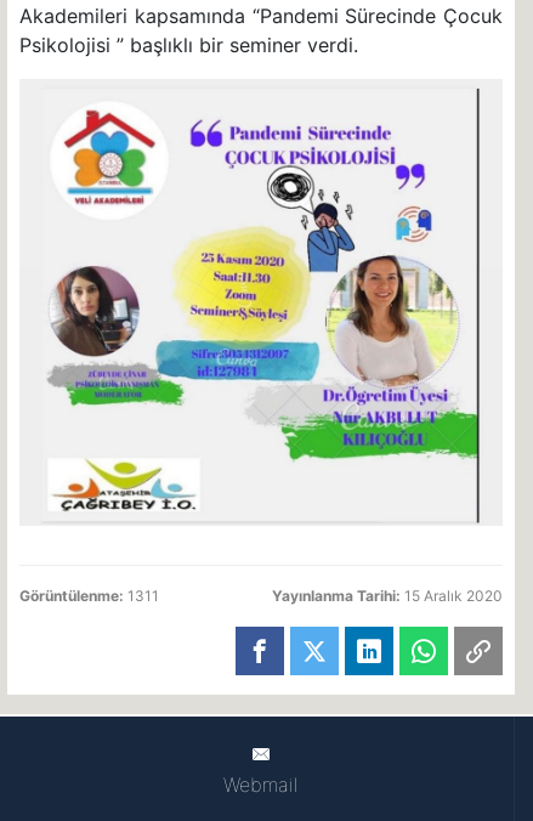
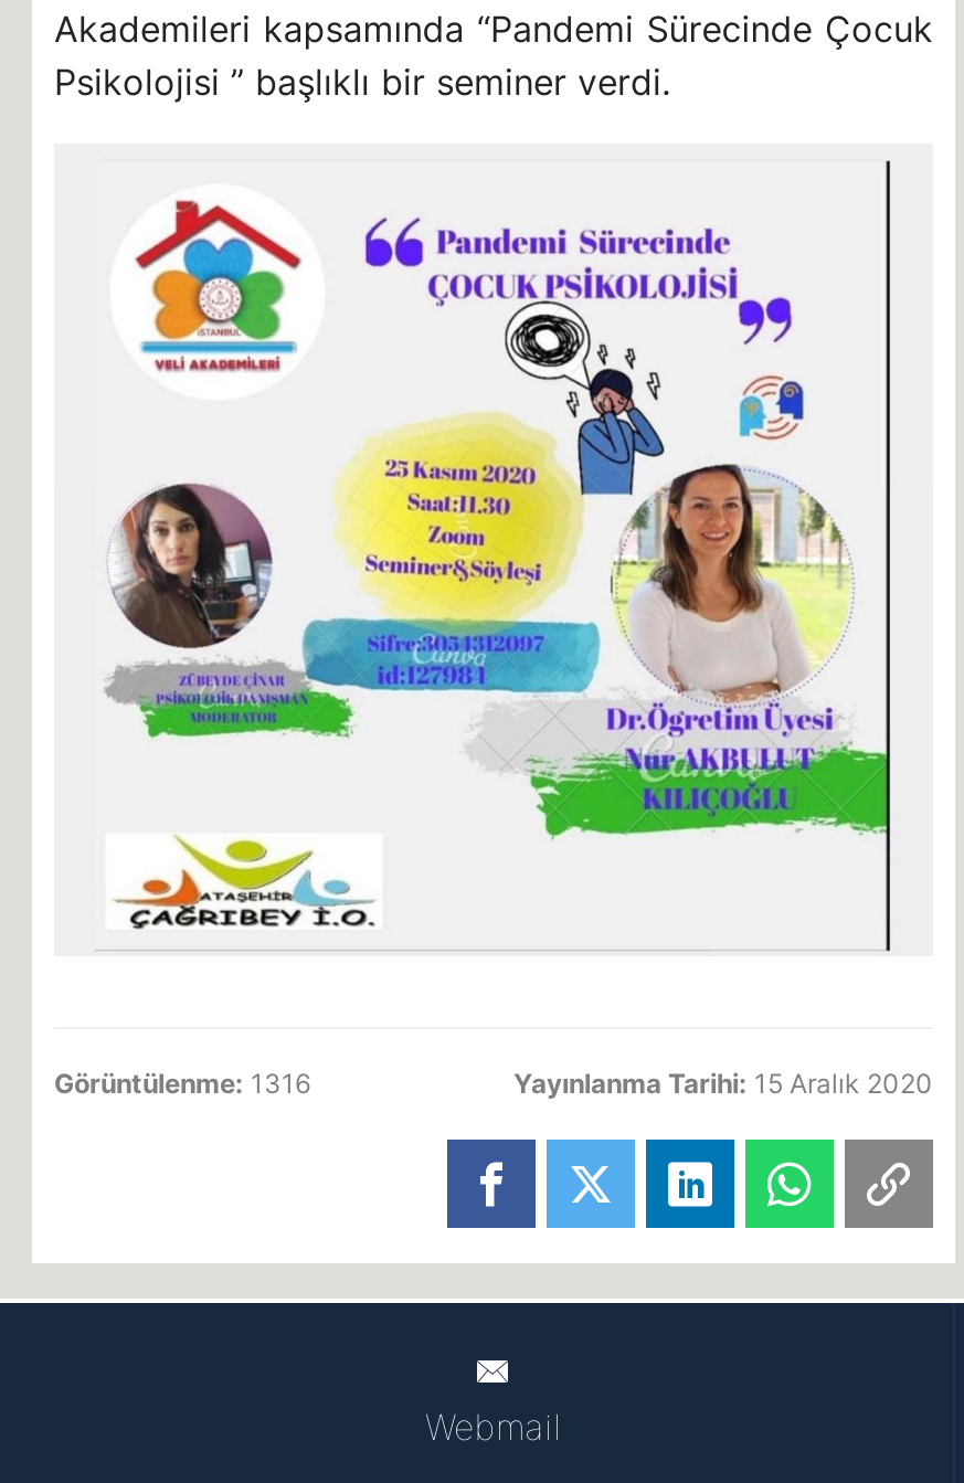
[19,586,159,604] Görüntülenme: 1311 -> [54,1066,310,1099] Görüntülenme: 1316

